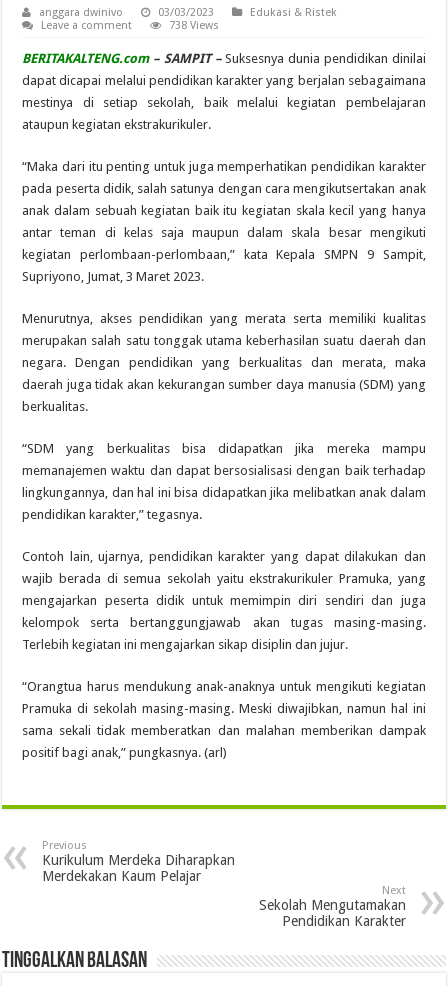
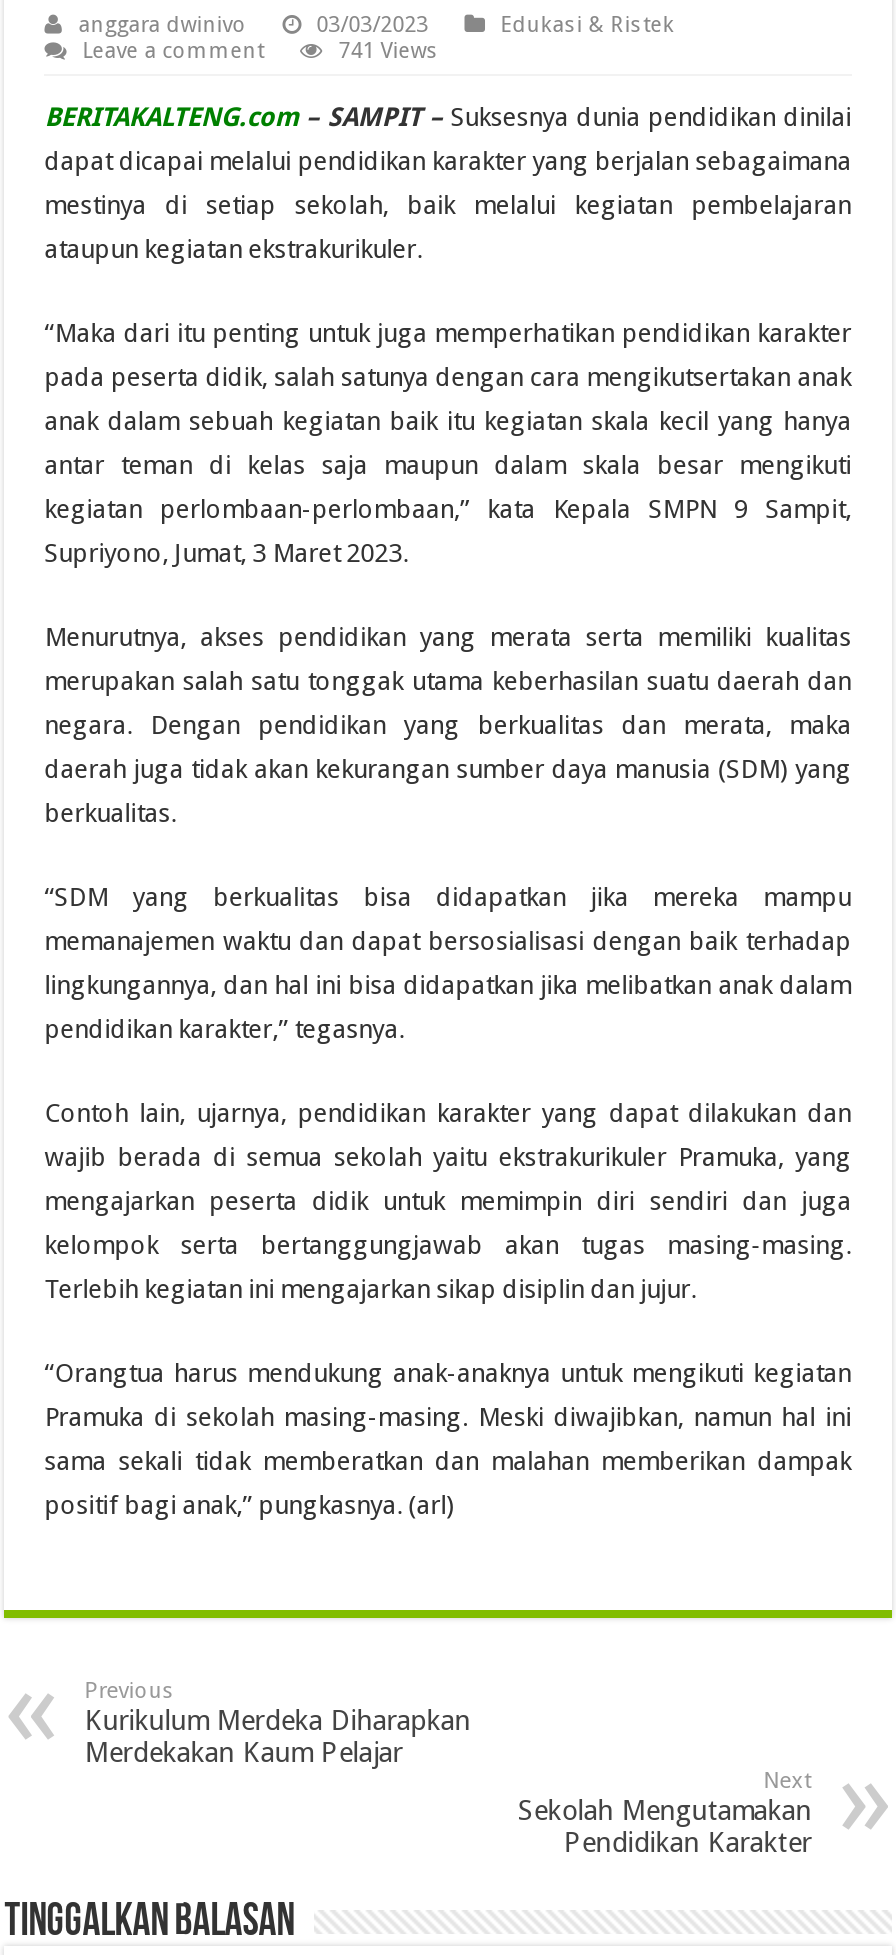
[169,19,219,32] 738 Views -> [338,38,438,64] 741 Views

